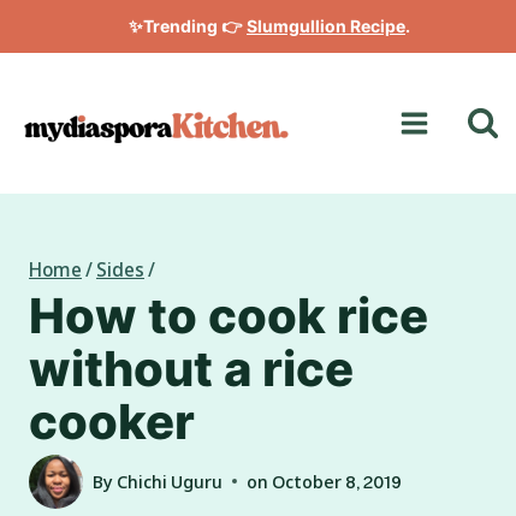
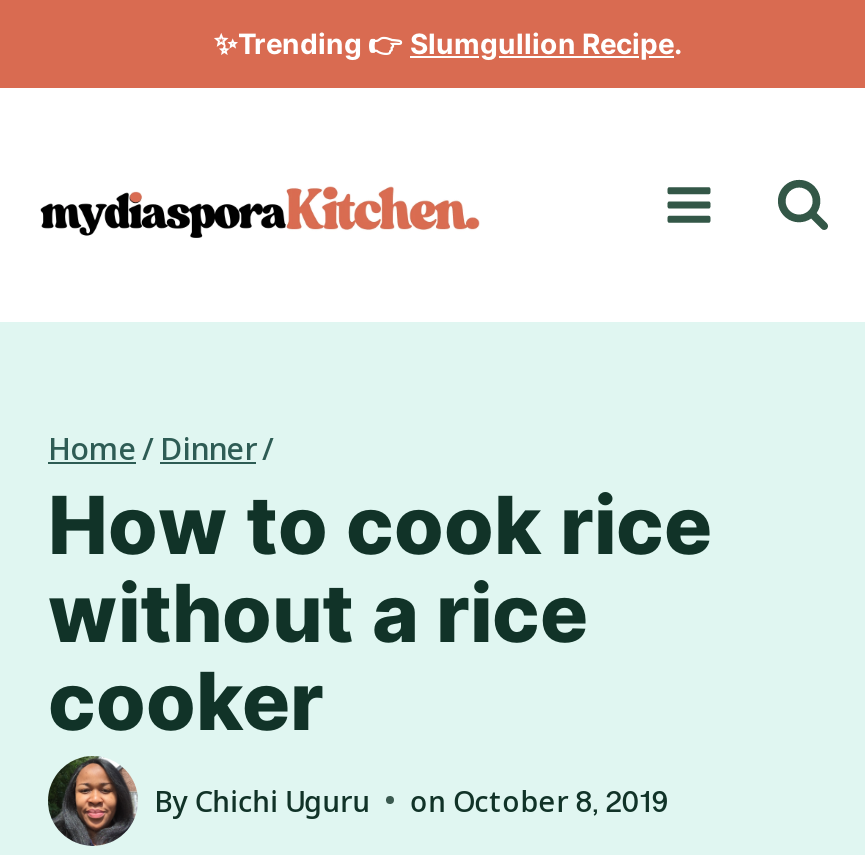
[29,257,155,281] Home / Sides / -> [48,428,274,468] Home / Dinner /

